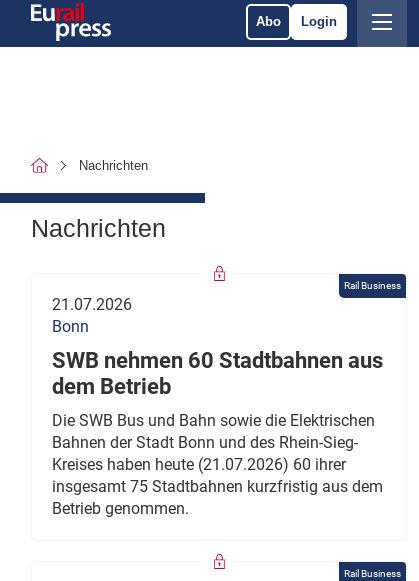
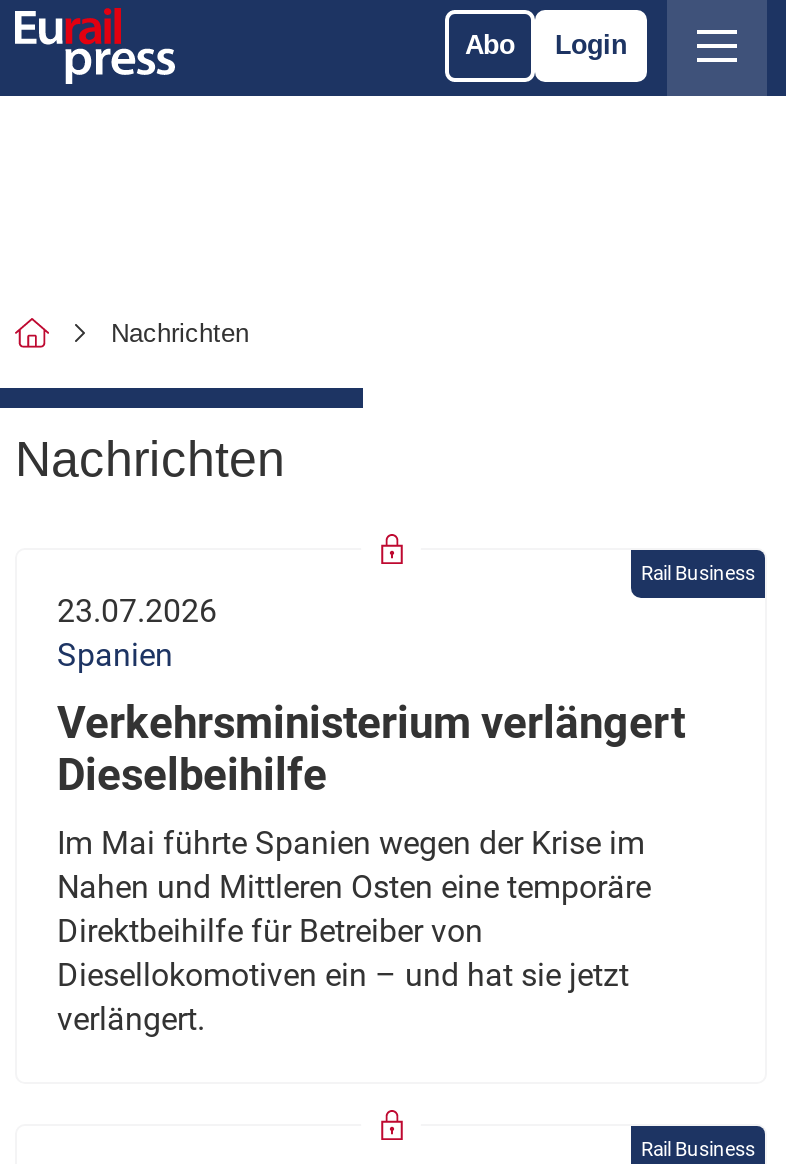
[52,295,132,336] 21.07.2026 | Bonn -> [57,592,217,674] 23.07.2026 | Spanien
[52,348,383,399] SWB nehmen 60 Stadtbahnen aus | dem Betrieb -> [57,698,685,800] Verkehrsministerium verlängert | Dieselbeihilfe
[52,411,383,518] Die SWB Bus und Bahn sowie die Elektrischen | Bahnen der Stadt Bonn und des Rhein-Sieg- | Kreises haben heute (21.07.2026) 60 ihrer | insgesamt 75 Stadtbahnen kurzfristig aus dem | Betrieb genommen. -> [57,824,651,1038] Im Mai führte Spanien wegen der Krise im | Nahen und Mittleren Osten eine temporäre | Direktbeihilfe für Betreiber von | Diesellokomotiven ein – und hat sie jetzt | verlängert.

